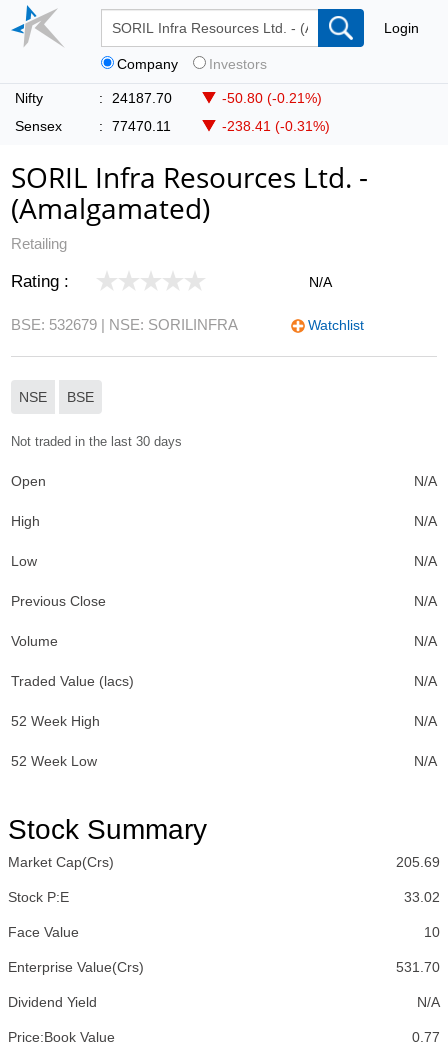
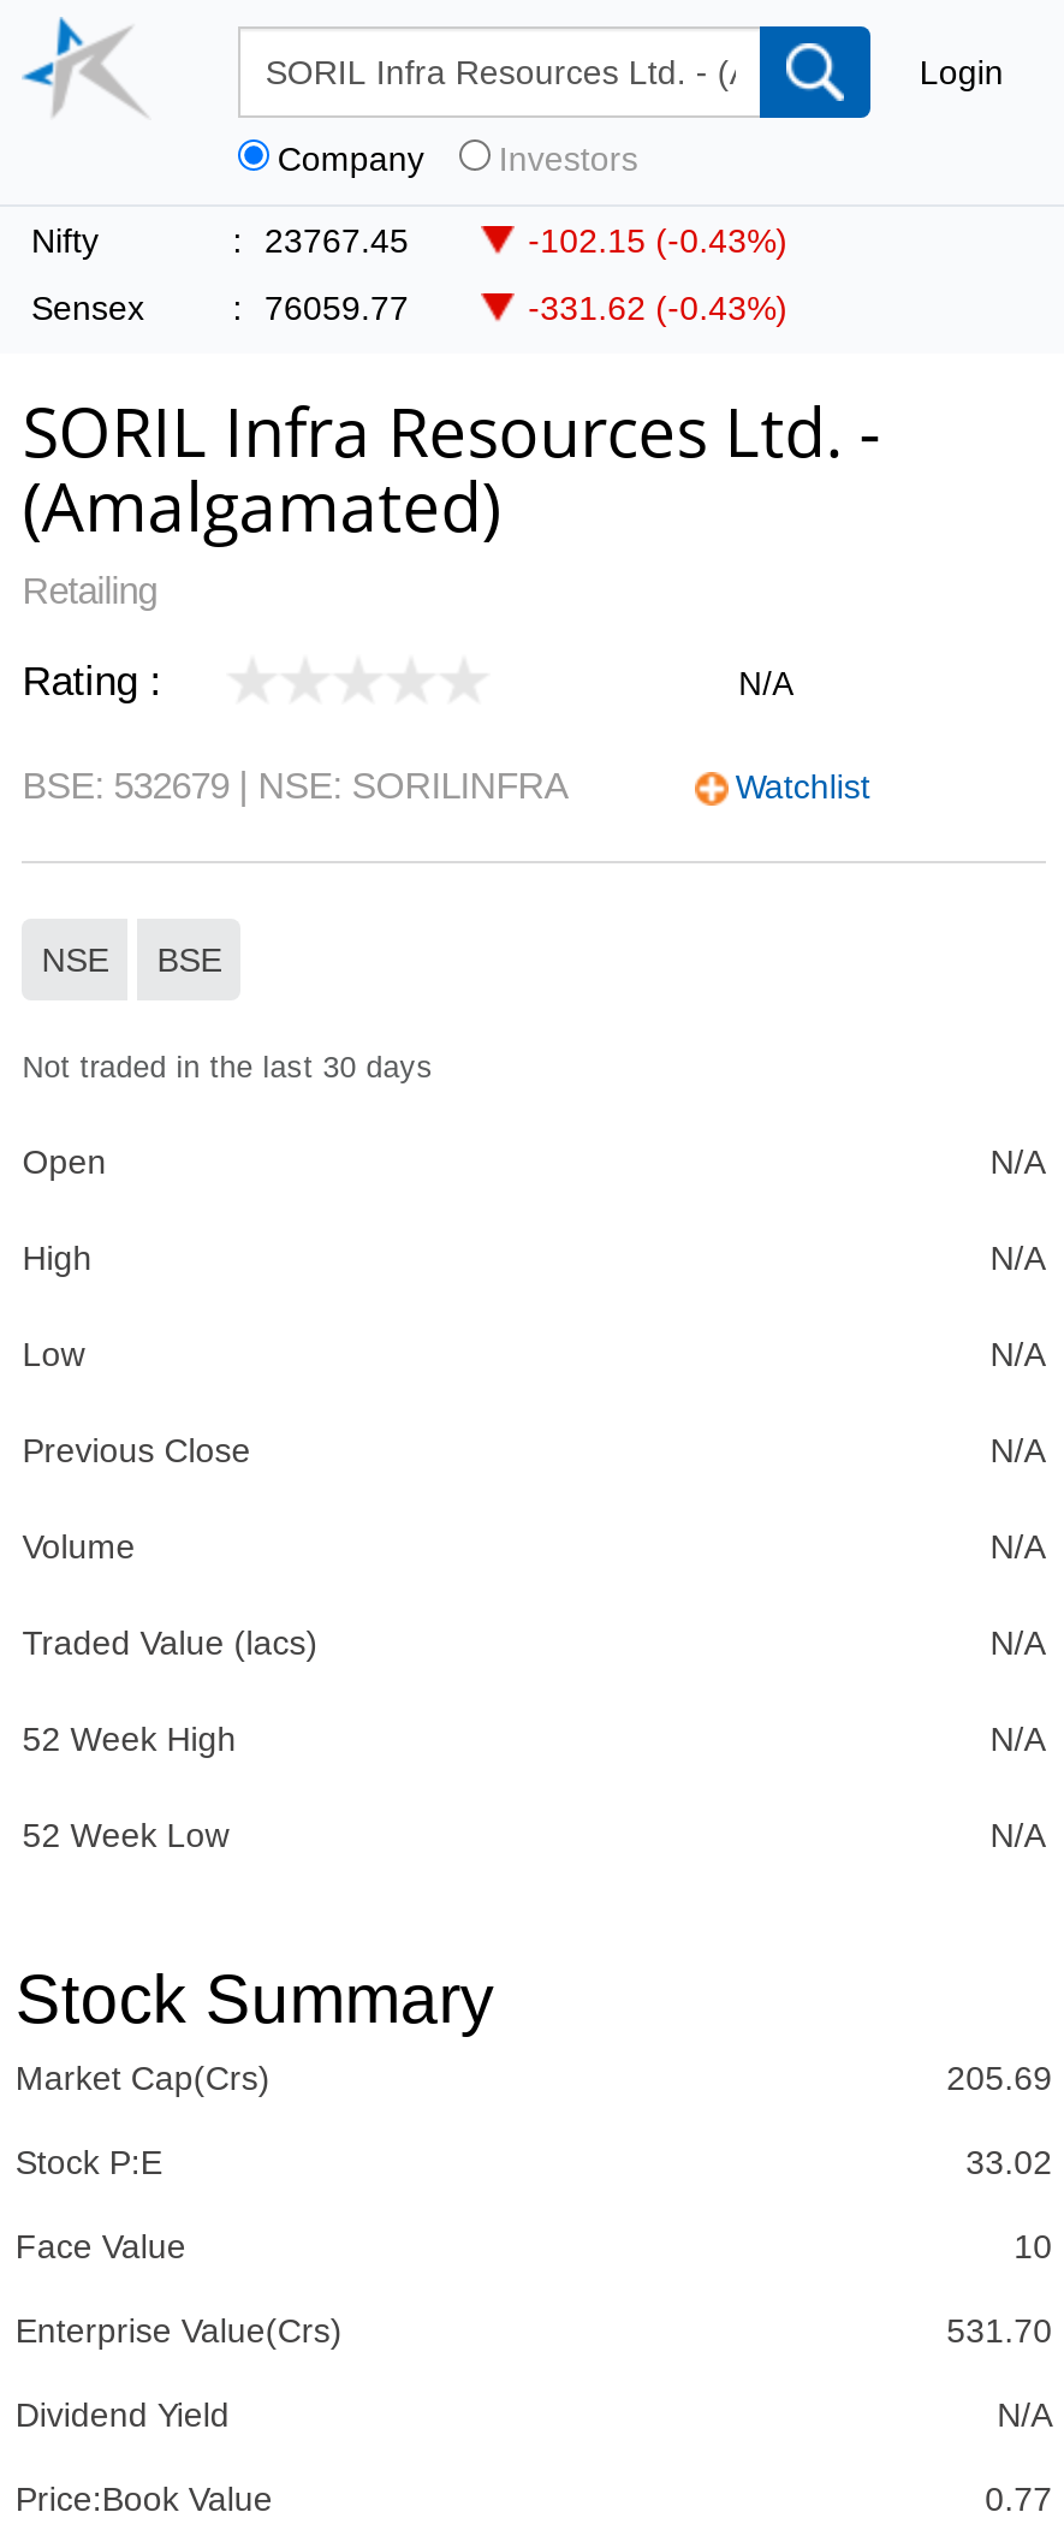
[112,90,172,106] 24187.70 -> [264,221,409,260] 23767.45
[222,90,322,106] -50.80 (-0.21%) -> [528,221,788,260] -102.15 (-0.43%)
[112,118,171,134] 77470.11 -> [264,289,409,327] 76059.77
[222,118,330,134] -238.41 (-0.31%) -> [528,289,788,327] -331.62 (-0.43%)

